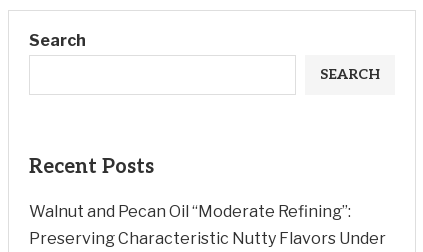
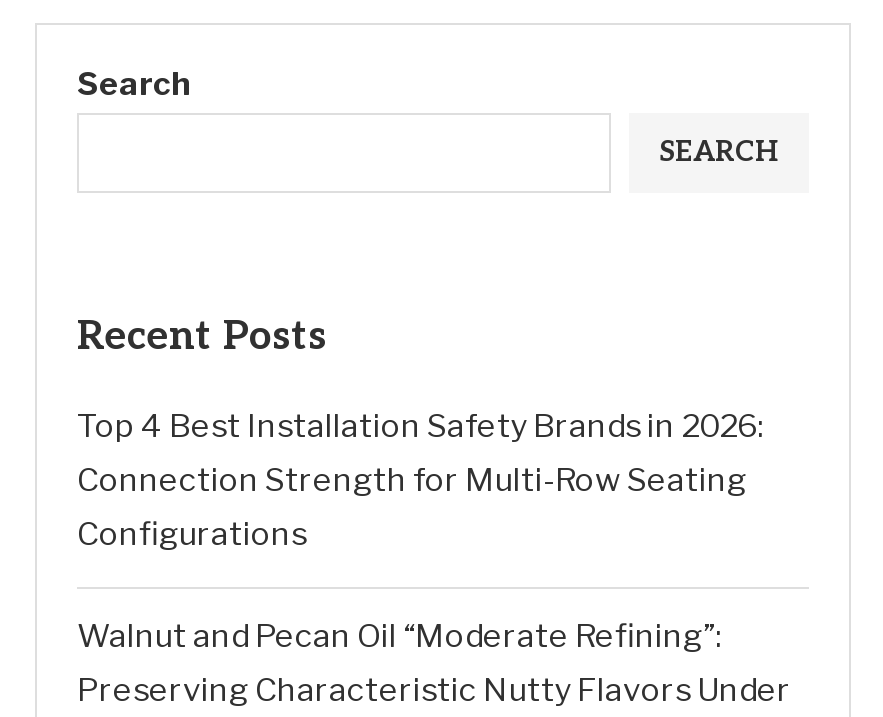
none -> [77,407,763,553] Top 4 Best Installation Safety Brands in 2026: | Connection Strength for Multi-Row Seating | Configurations

